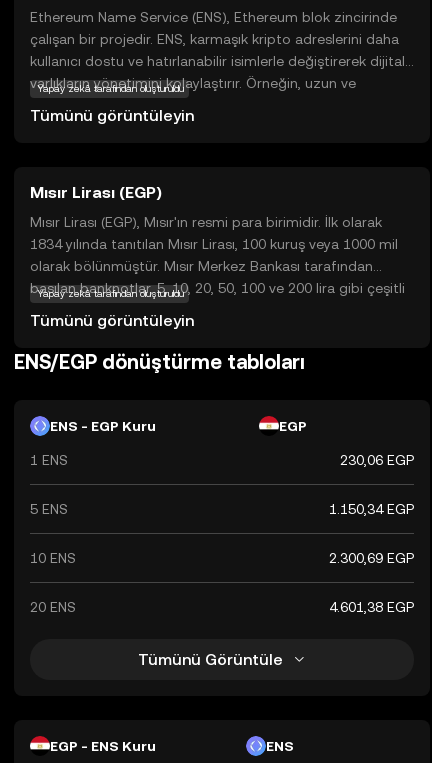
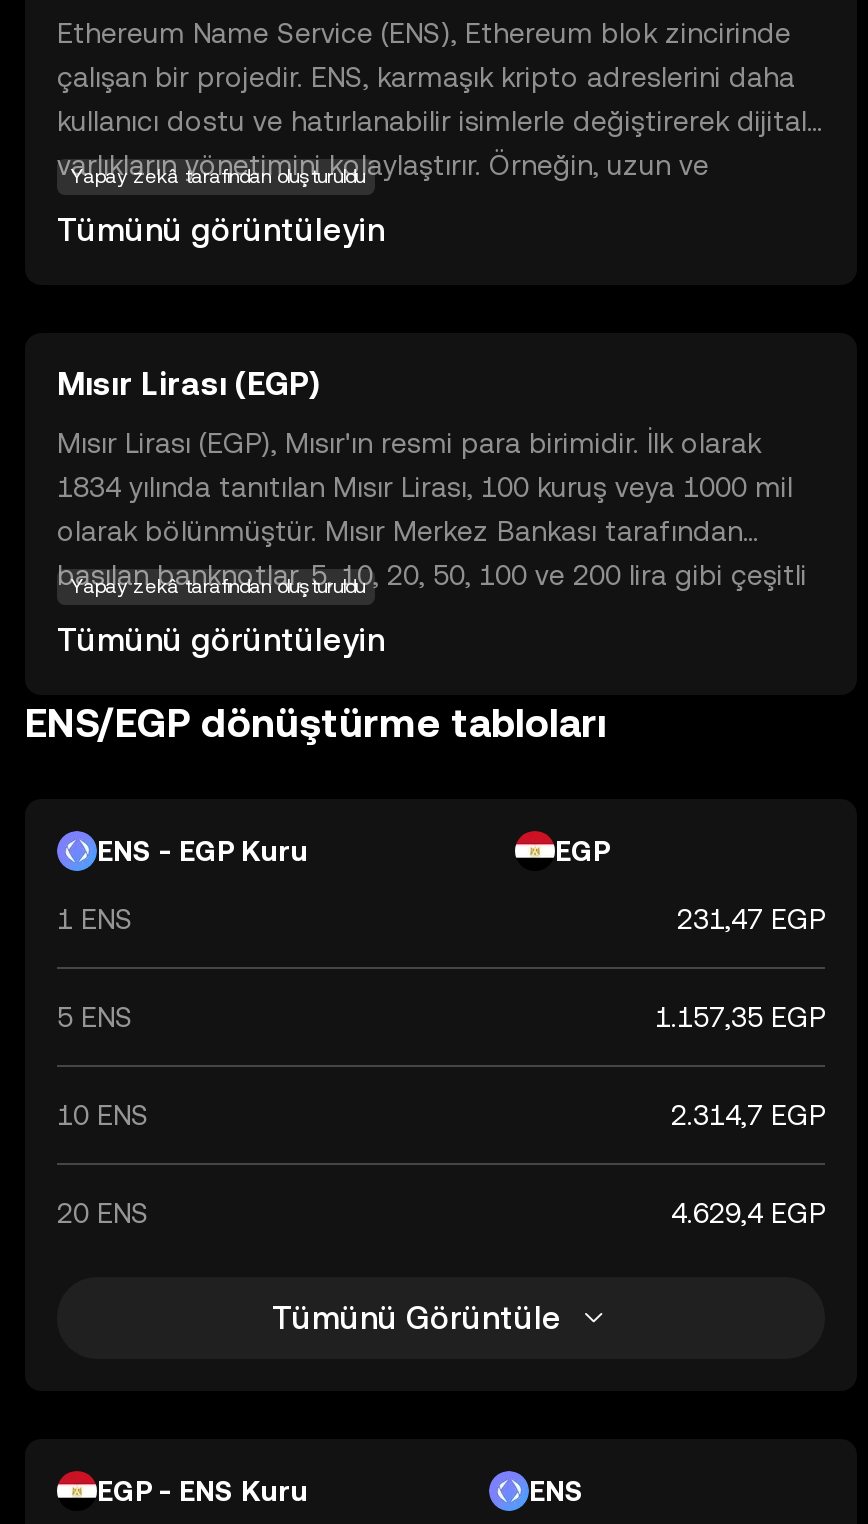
[340,452,414,468] 230,06 EGP -> [677,903,825,935] 231,47 EGP
[329,501,414,517] 1.150,34 EGP -> [655,1001,825,1033] 1.157,35 EGP
[329,550,414,566] 2.300,69 EGP -> [671,1099,825,1131] 2.314,7 EGP
[329,599,414,615] 4.601,38 EGP -> [671,1197,825,1229] 4.629,4 EGP

